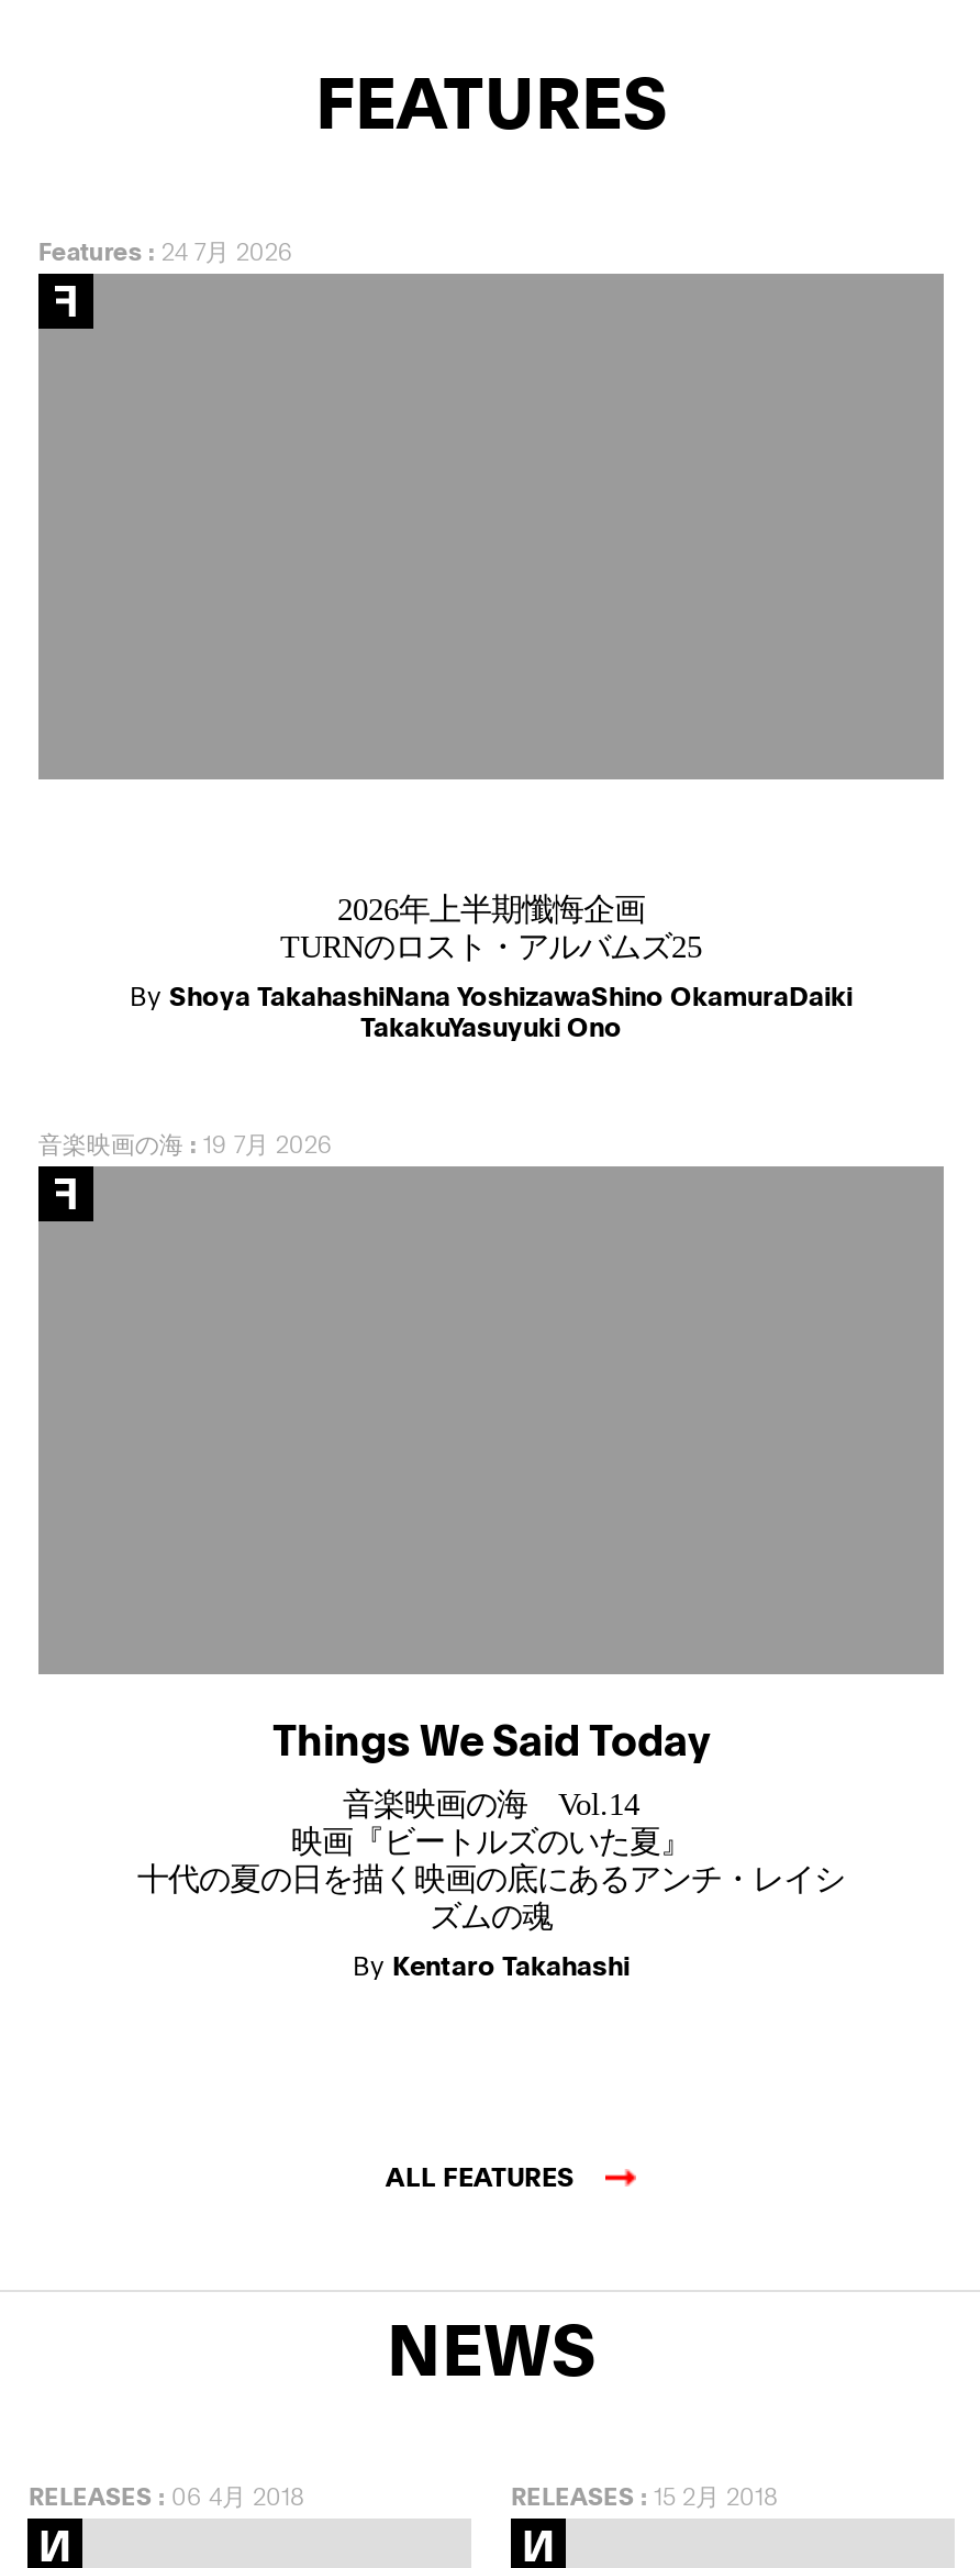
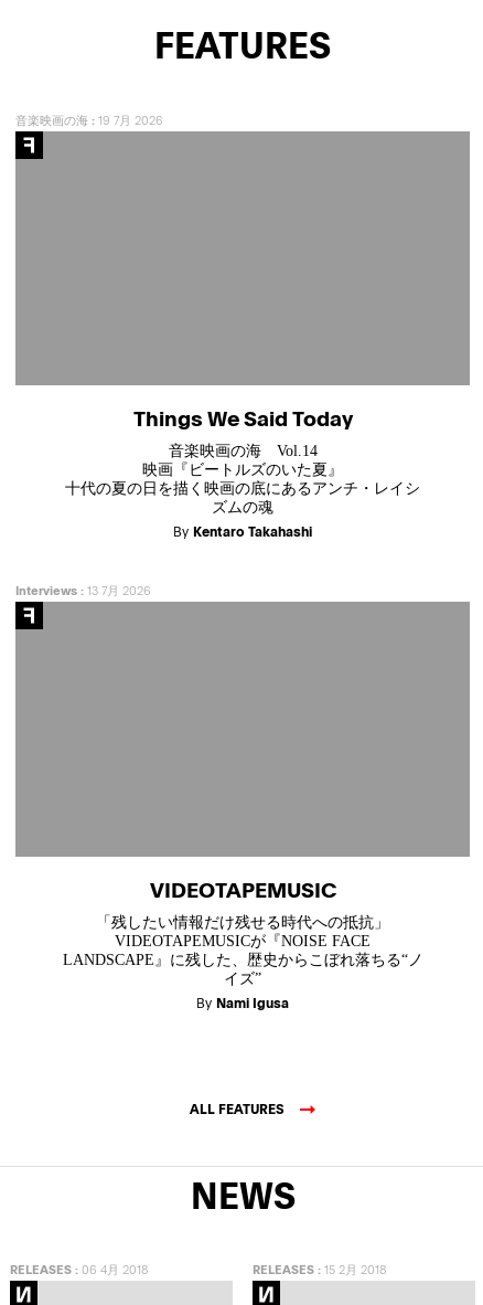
[38,234,293,267] Features: 24 7月 2026 -> none
[130,892,853,1044] 2026年上半期懺悔企画 | TURNのロスト・アルバムズ25 | By Shoya TakahashiNana YoshizawaShino OkamuraDaiki | TakakuYasuyuki Ono -> none
moved [38,1127,845,1982] -> [15,111,420,540]: 音楽映画の海: 19 7月 2026 | Things We Said Today | 音楽映画の海 Vol.14 | 映画『ビートルズのいた夏』 | 十代の夏の日を描く映画の底にあるアンチ・レイシ | ズムの魂 | By Kentaro Takahashi
none -> [15,582,151,599] Interviews: 13 7月 2026
none -> [62,874,423,1011] VIDEOTAPEMUSIC | 「残したい情報だけ残せる時代への抵抗」 | VIDEOTAPEMUSICが『NOISE FACE | LANDSCAPE』に残した、歴史からこぼれ落ちる“ノ | イズ” | By Nami Igusa

